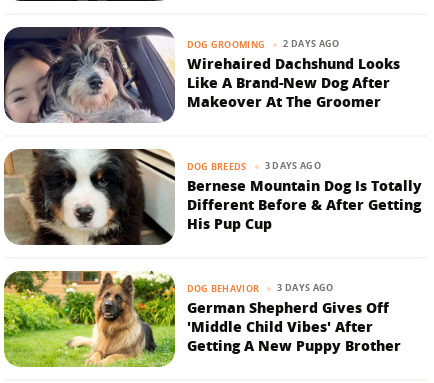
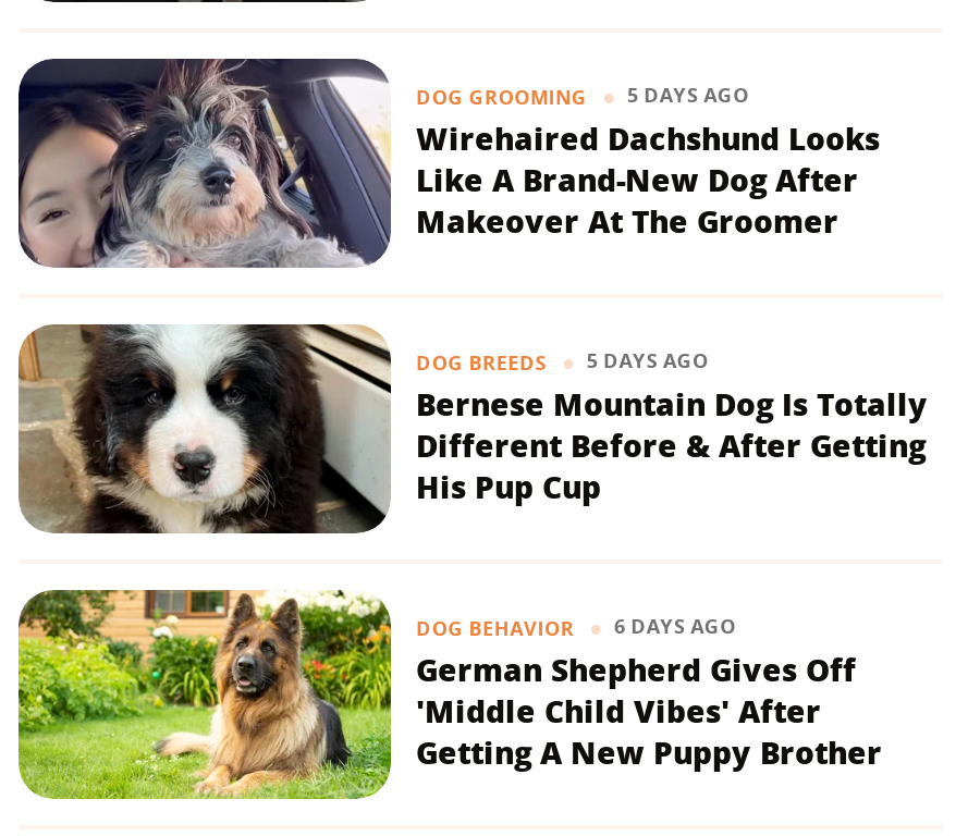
[186,37,339,51] DOG GROOMING 2 DAYS AGO -> [416,81,749,110] DOG GROOMING 5 DAYS AGO
[186,159,321,173] DOG BREEDS 3 DAYS AGO -> [416,347,709,376] DOG BREEDS 5 DAYS AGO
[186,281,333,295] DOG BEHAVIOR 3 DAYS AGO -> [416,612,736,642] DOG BEHAVIOR 6 DAYS AGO

